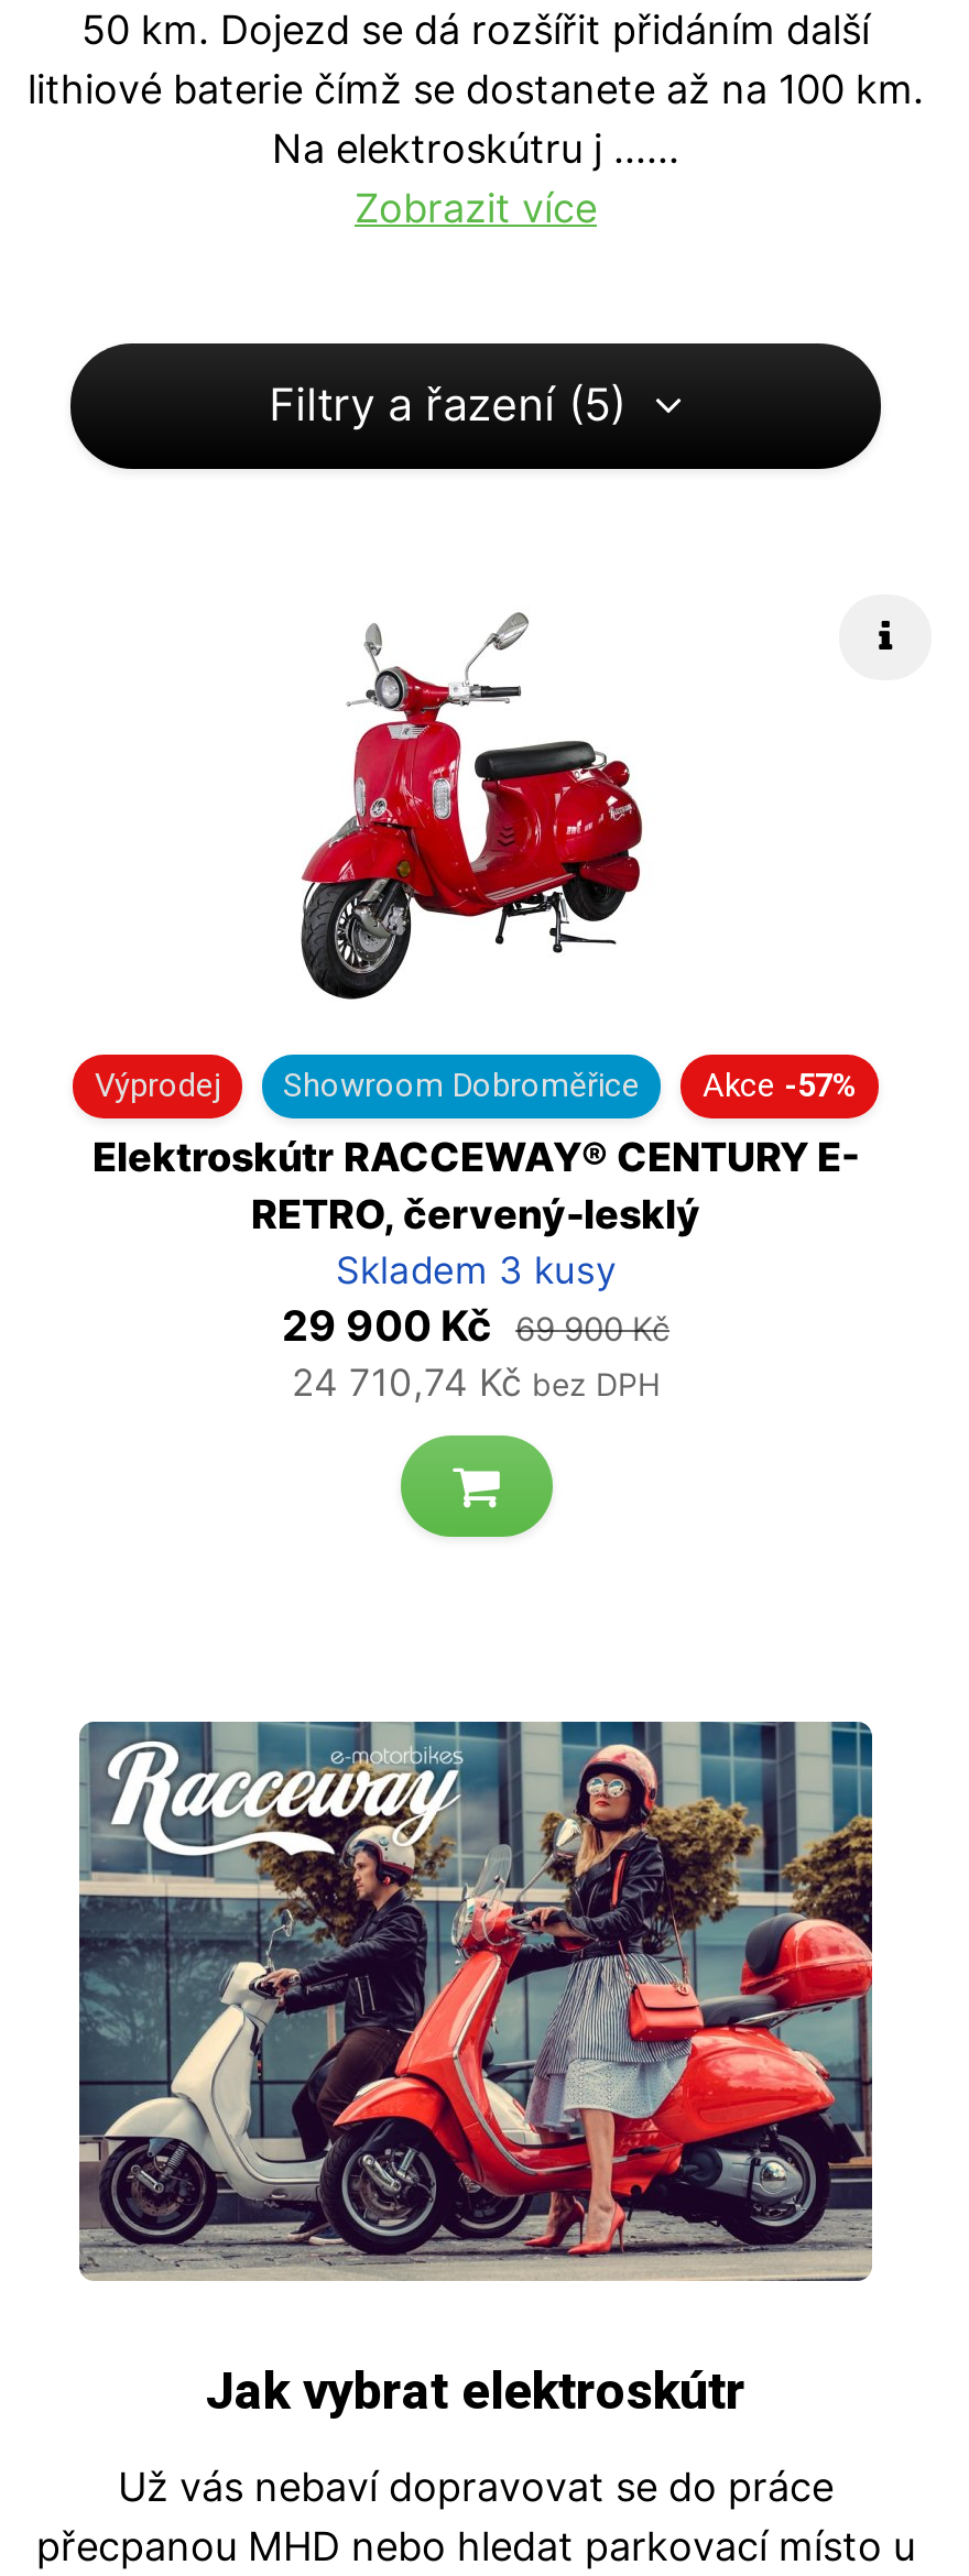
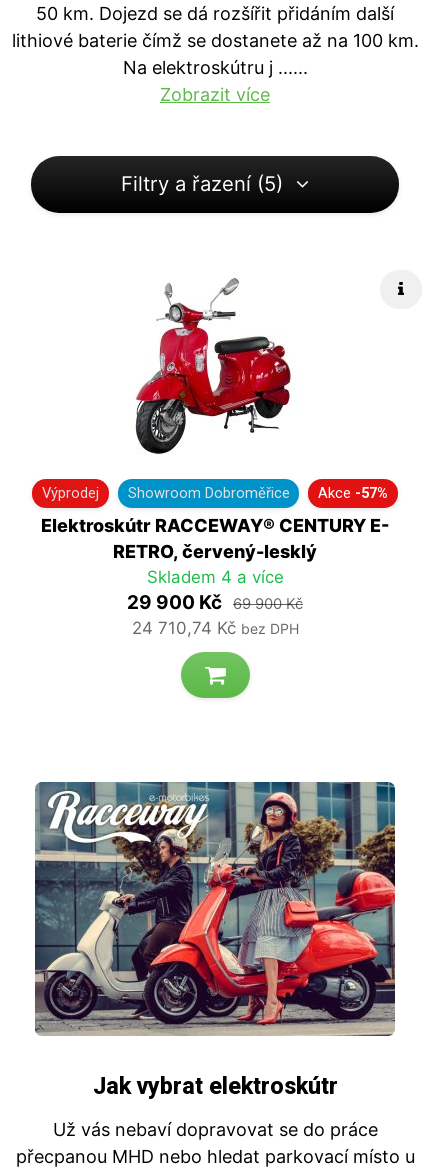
[336,1249,616,1293] Skladem 3 kusy -> [146,567,283,587] Skladem 4 a více

